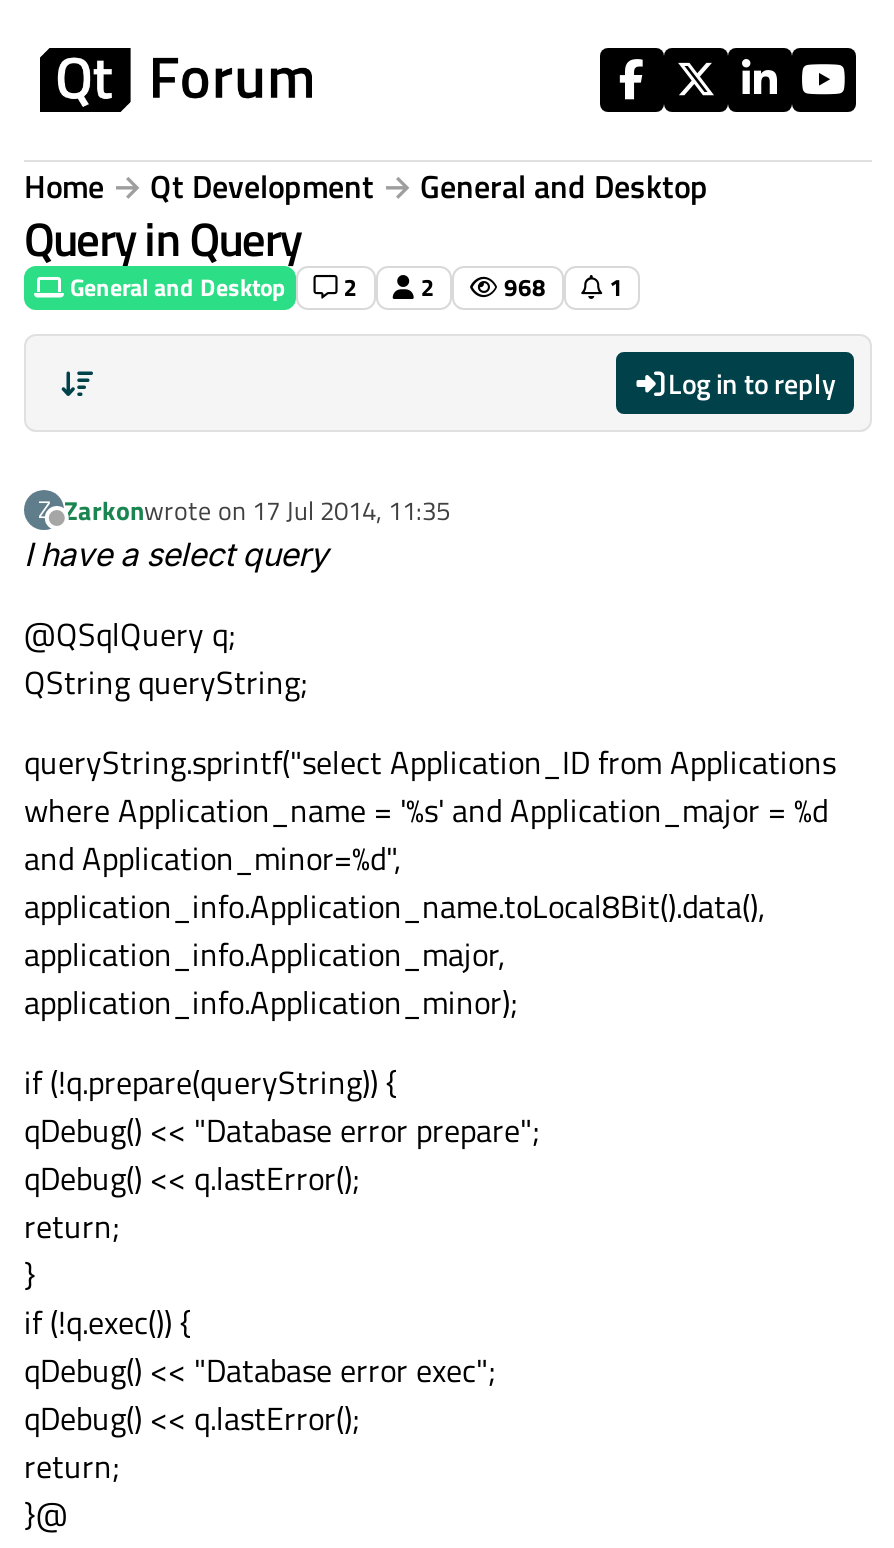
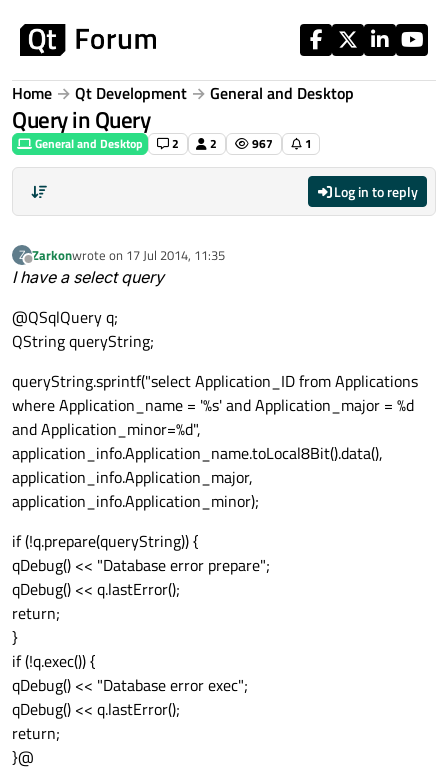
[64,268,623,306] General and Desktop 2 2 968 1 -> [32,134,312,153] General and Desktop 2 2 967 1

